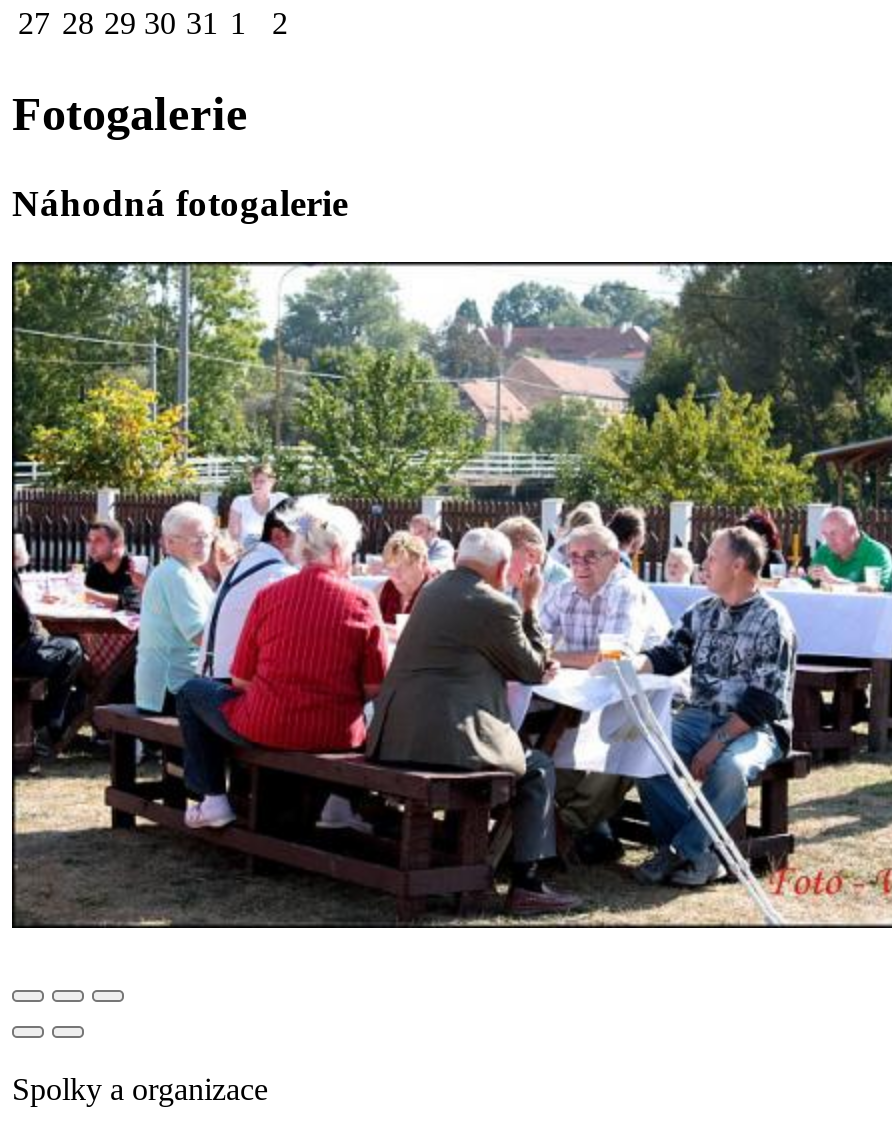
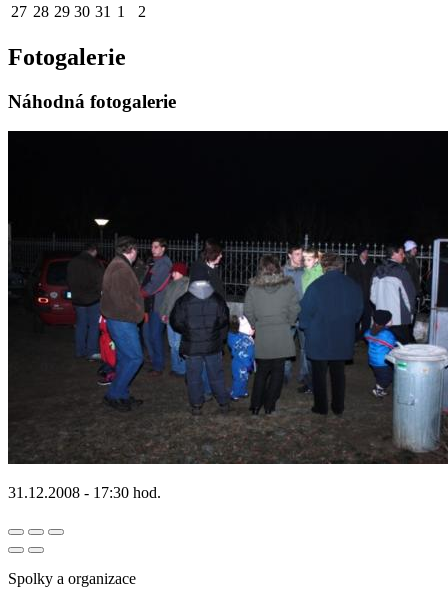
none -> [8,484,161,501] 31.12.2008 - 17:30 hod.
[12,262,886,928] [image] -> [8,131,445,464] [image]

